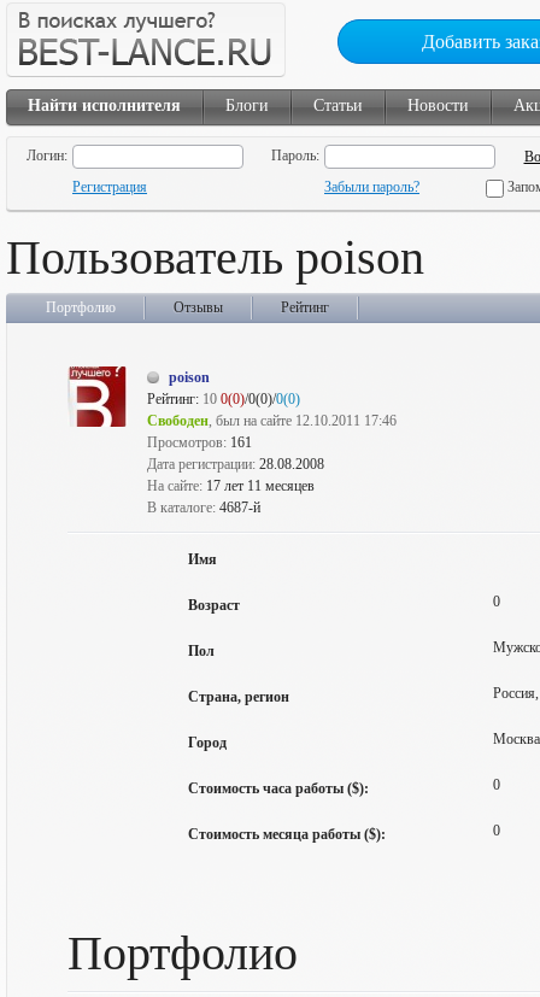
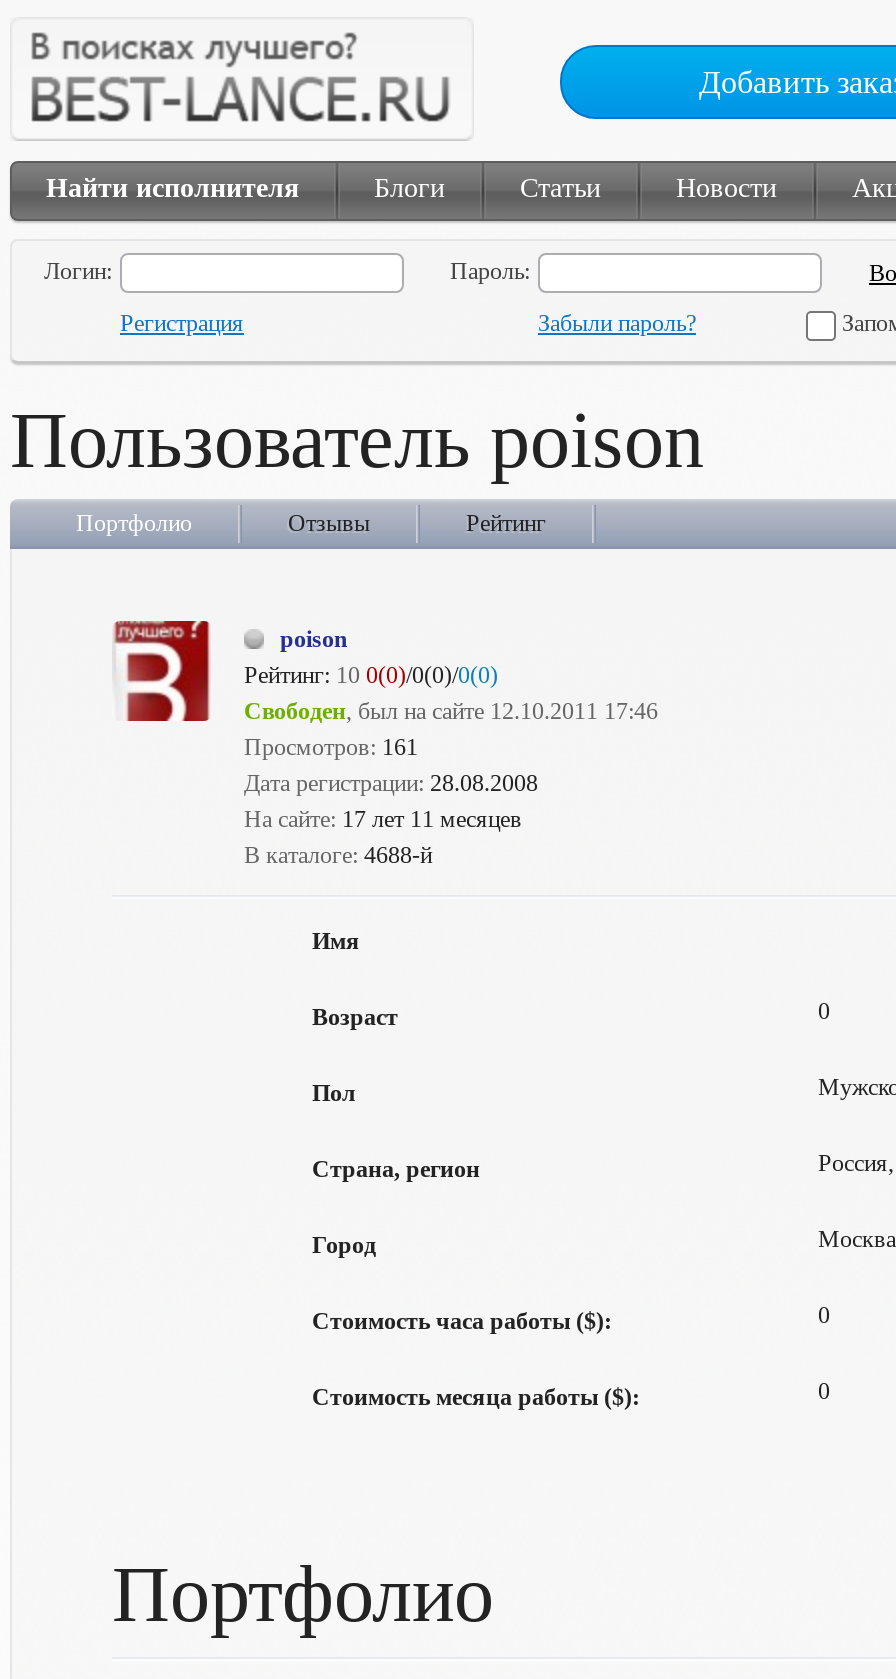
[147,499,260,516] В каталоге: 4687-й -> [244,841,432,869] В каталоге: 4688-й

